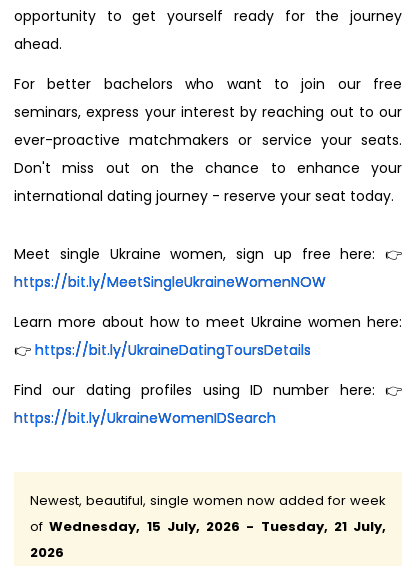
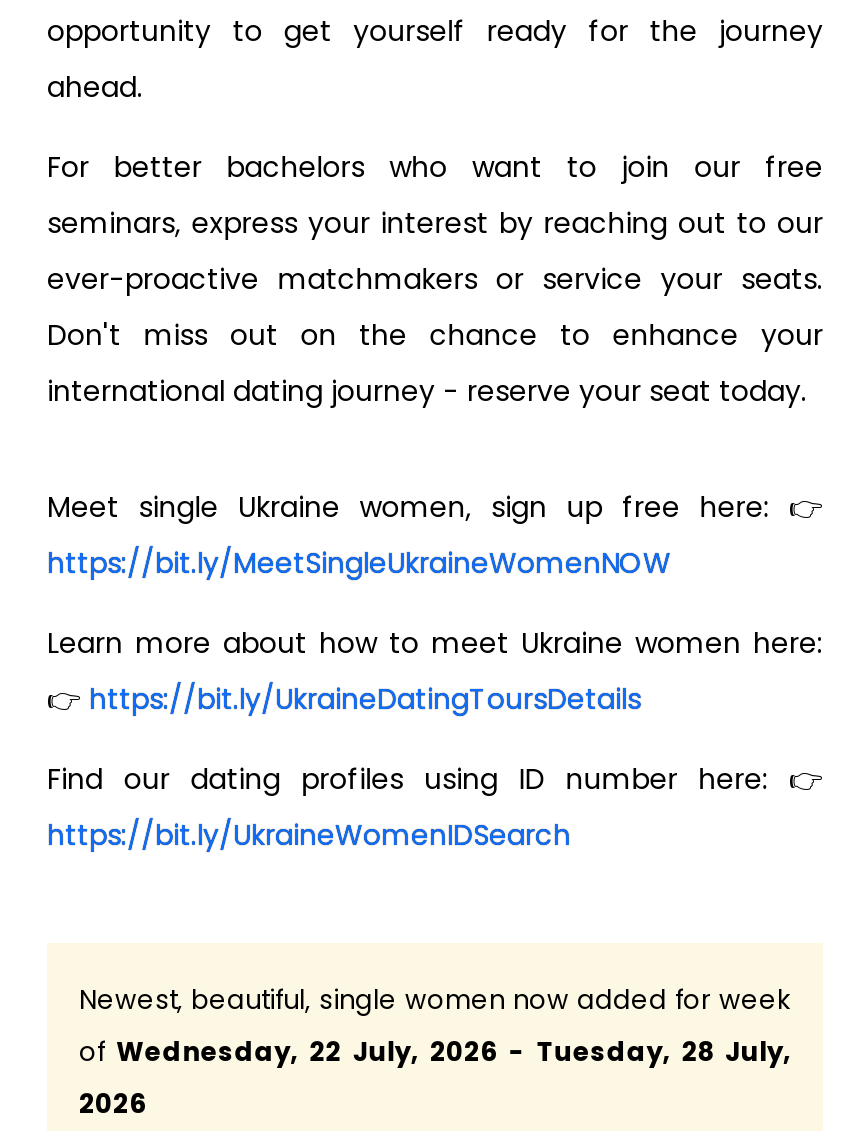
[30,517,386,536] of Wednesday, 15 July, 2026 - Tuesday, 21 July, -> [79,1033,791,1071] of Wednesday, 22 July, 2026 - Tuesday, 28 July,

